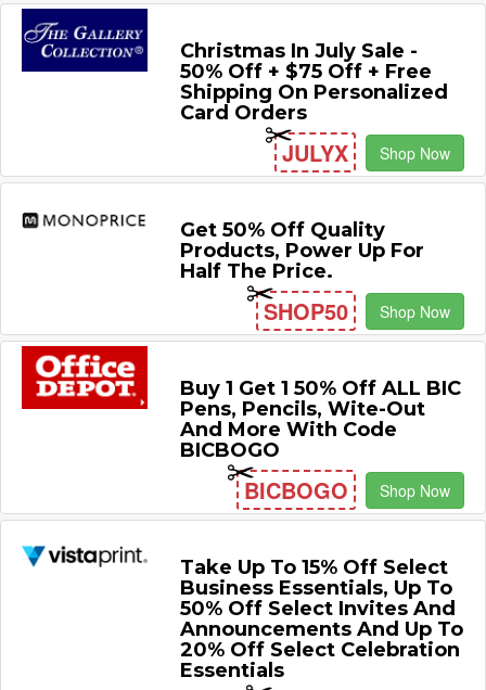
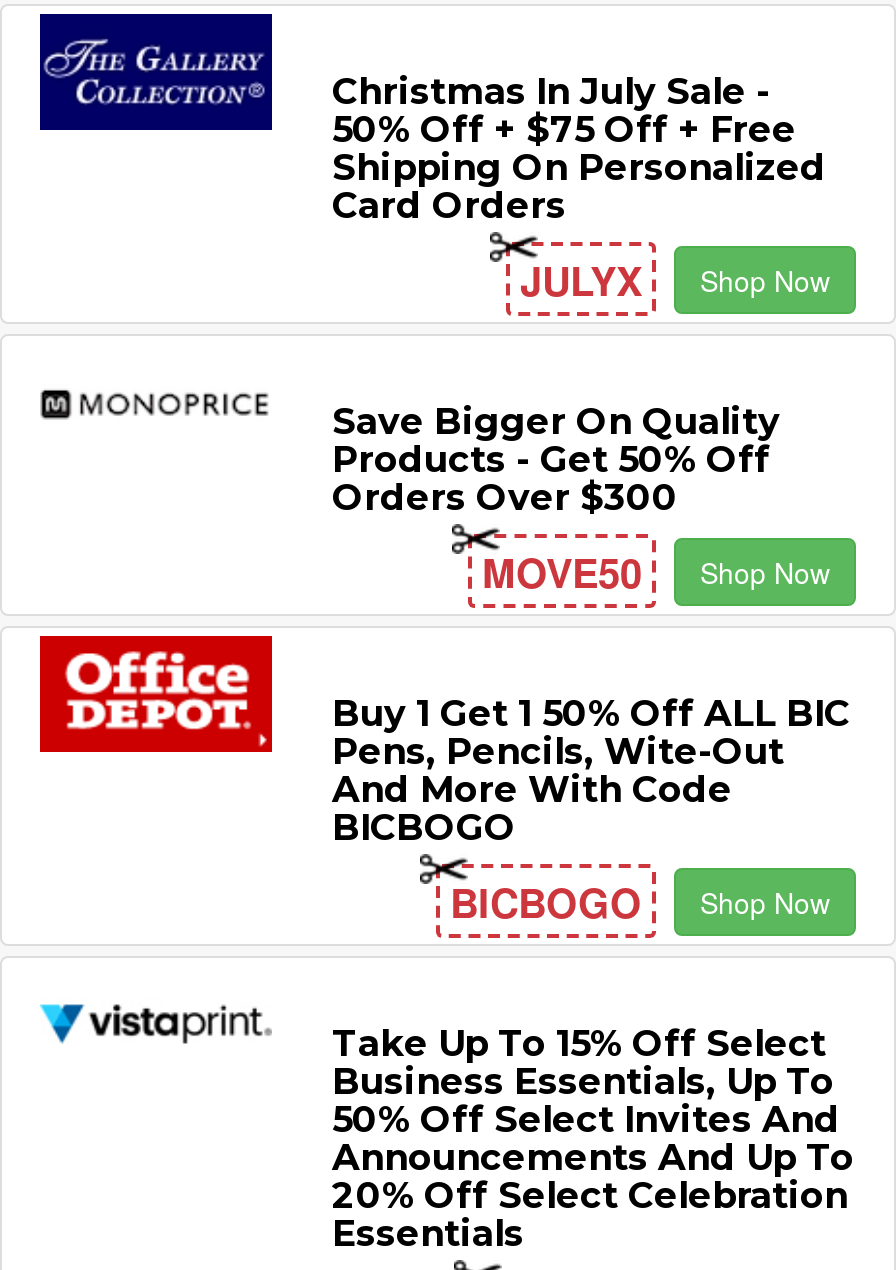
[180,218,424,327] Get 50% Off Quality | Products, Power Up For | Half The Price. | SHOP50 -> [332,400,780,600] Save Bigger On Quality | Products - Get 50% Off | Orders Over $300 | MOVE50

